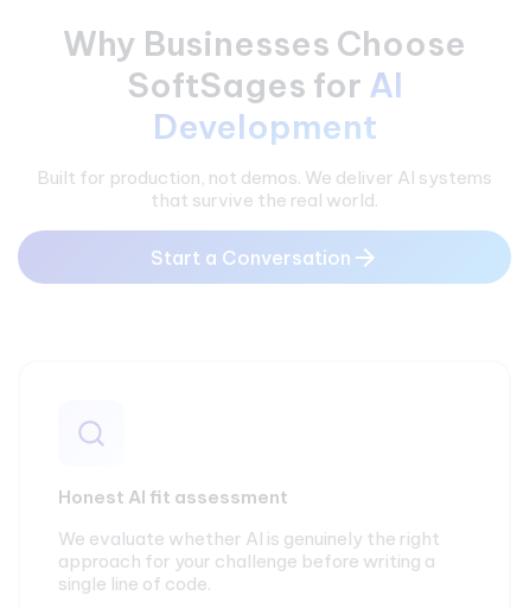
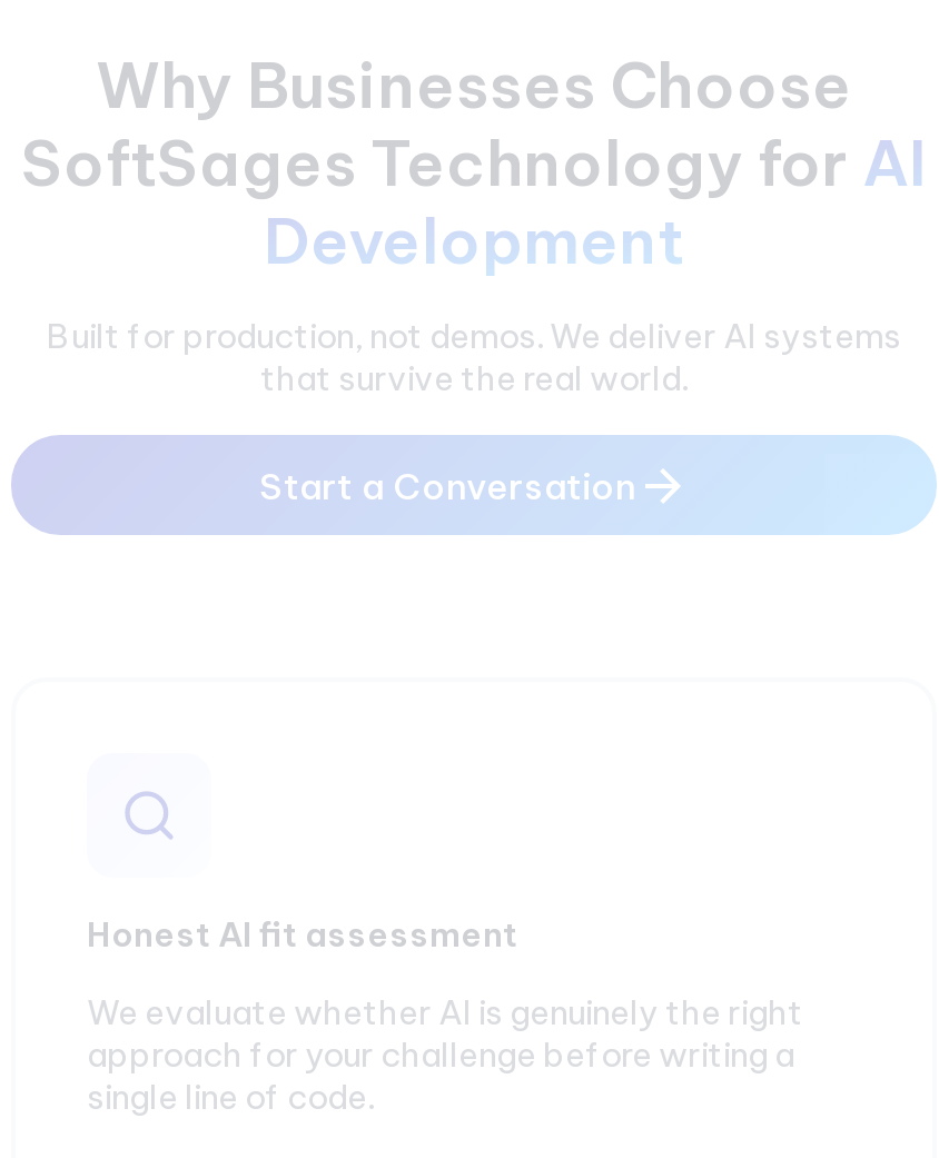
[126,64,403,106] SoftSages for AI -> [21,124,927,202] SoftSages Technology for AI

